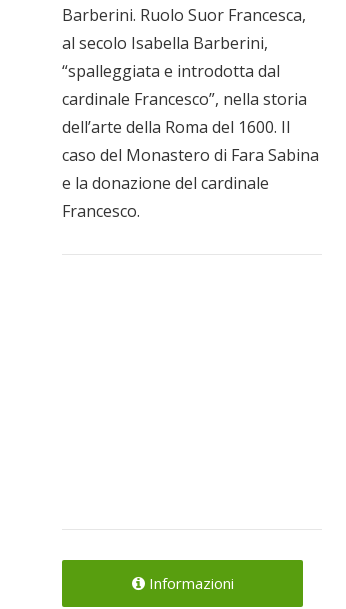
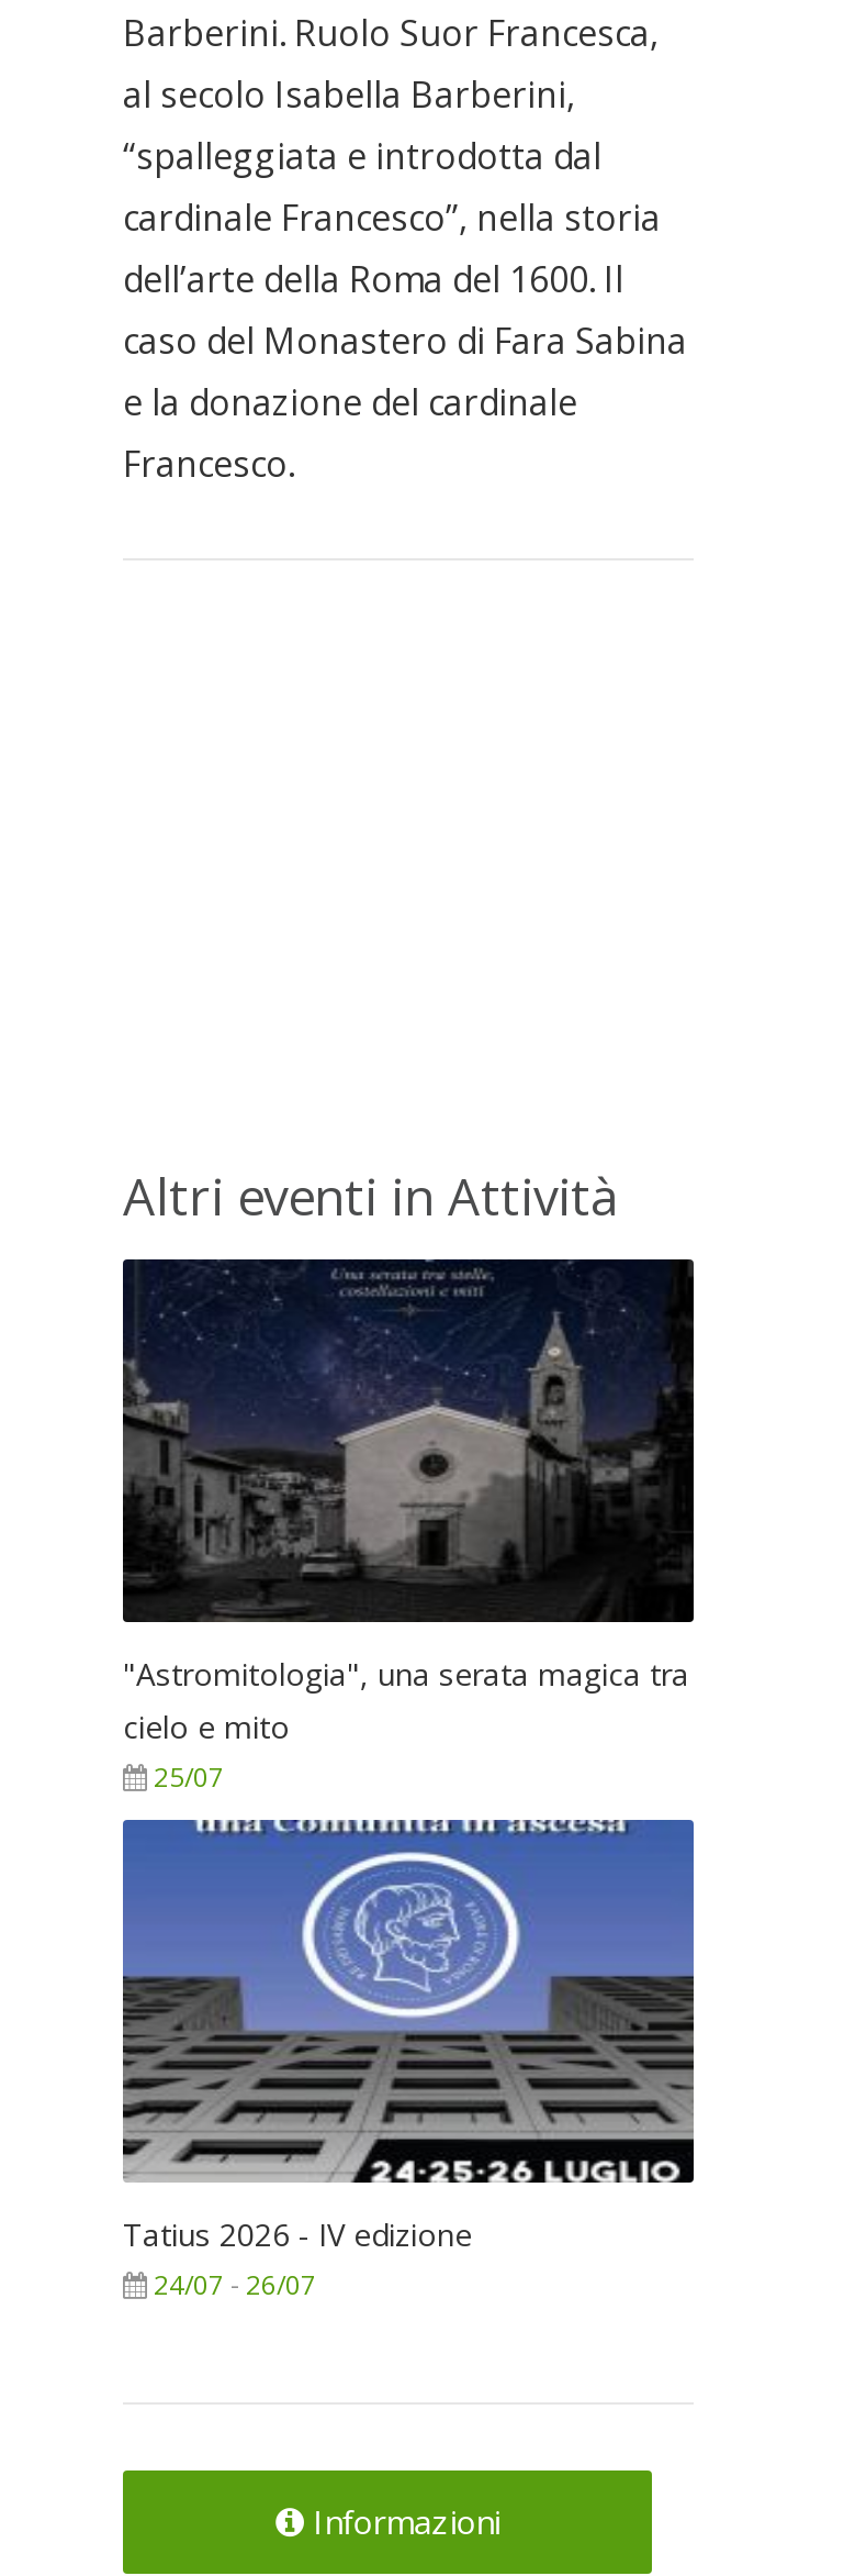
none -> [121,1257,696,1795] [image] | "Astromitologia", una serata magica tra | cielo e mito | 25/07
none -> [121,1818,696,2303] [image] | Tatius 2026 - IV edizione | 24/07 - 26/07
none -> [123,1160,619,1230] Altri eventi in Attività

